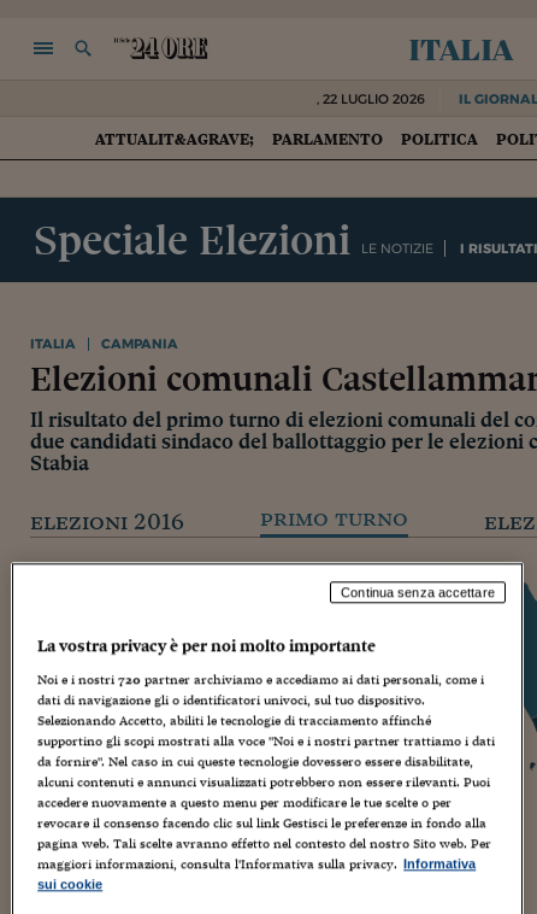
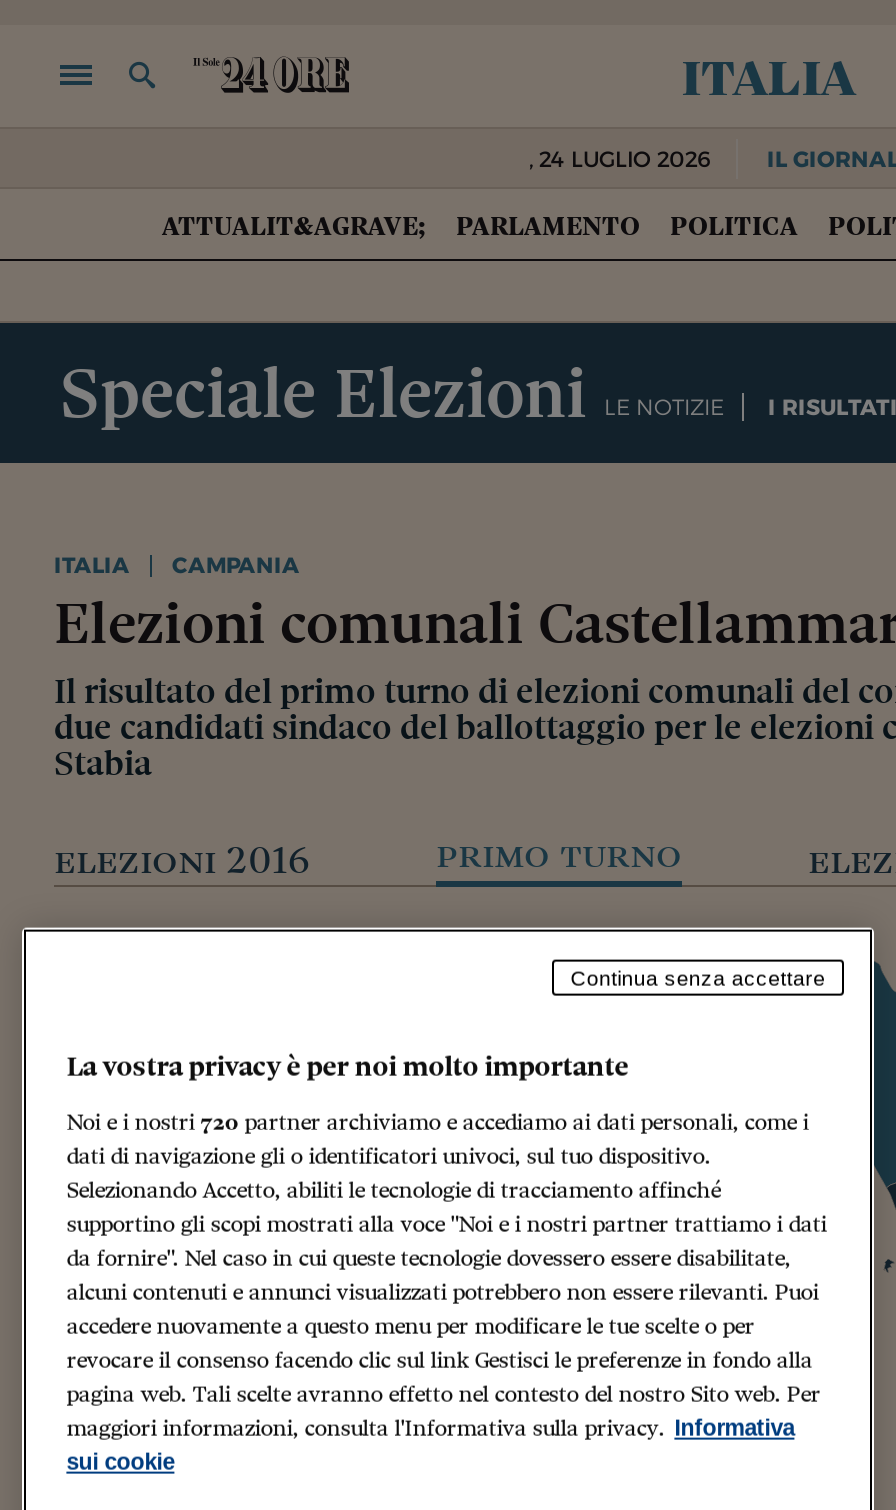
[317,90,425,107] , 22 LUGLIO 2026 -> [529,145,711,173] , 24 LUGLIO 2026

